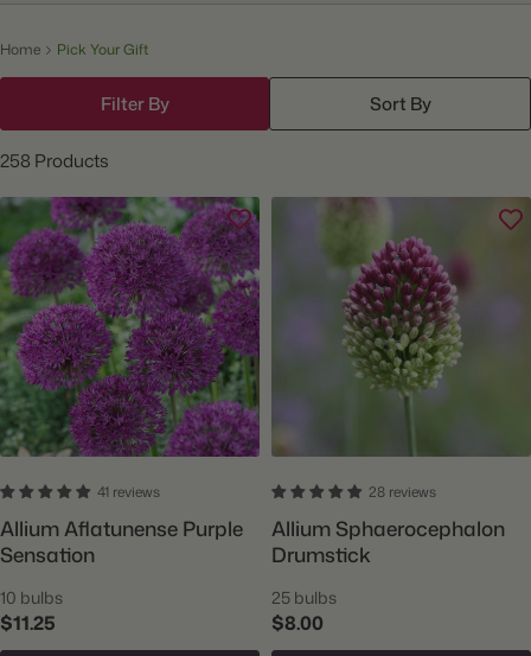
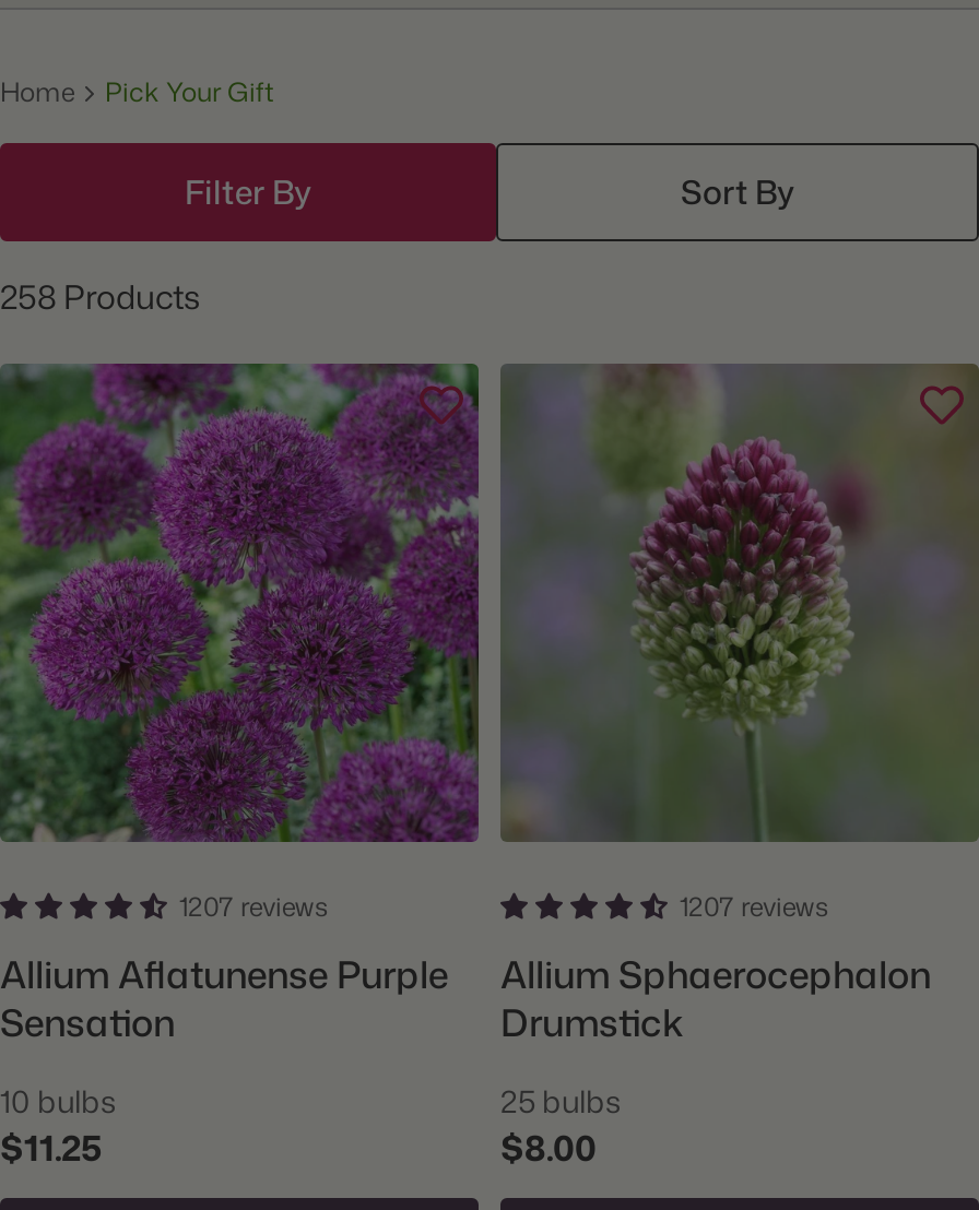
[97,482,160,502] 41 reviews -> [179,888,328,925] 1207 reviews
[369,482,436,502] 28 reviews -> [680,888,828,925] 1207 reviews

